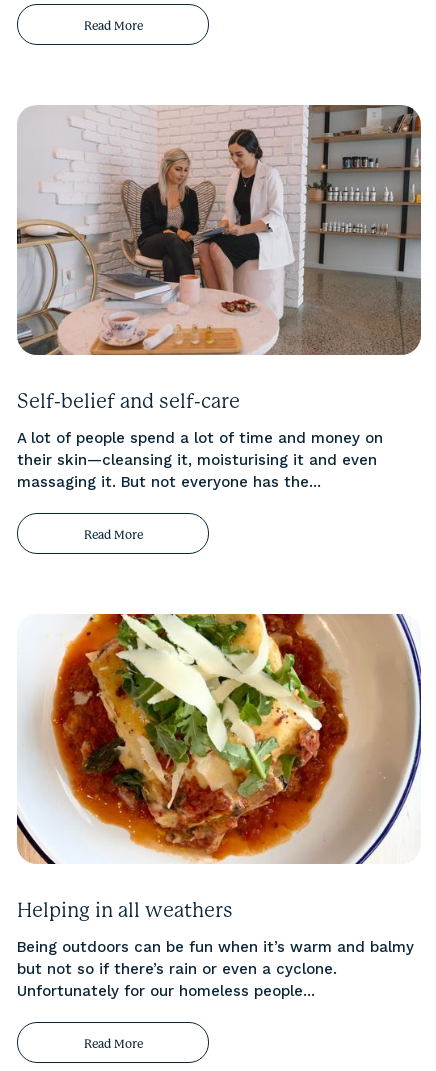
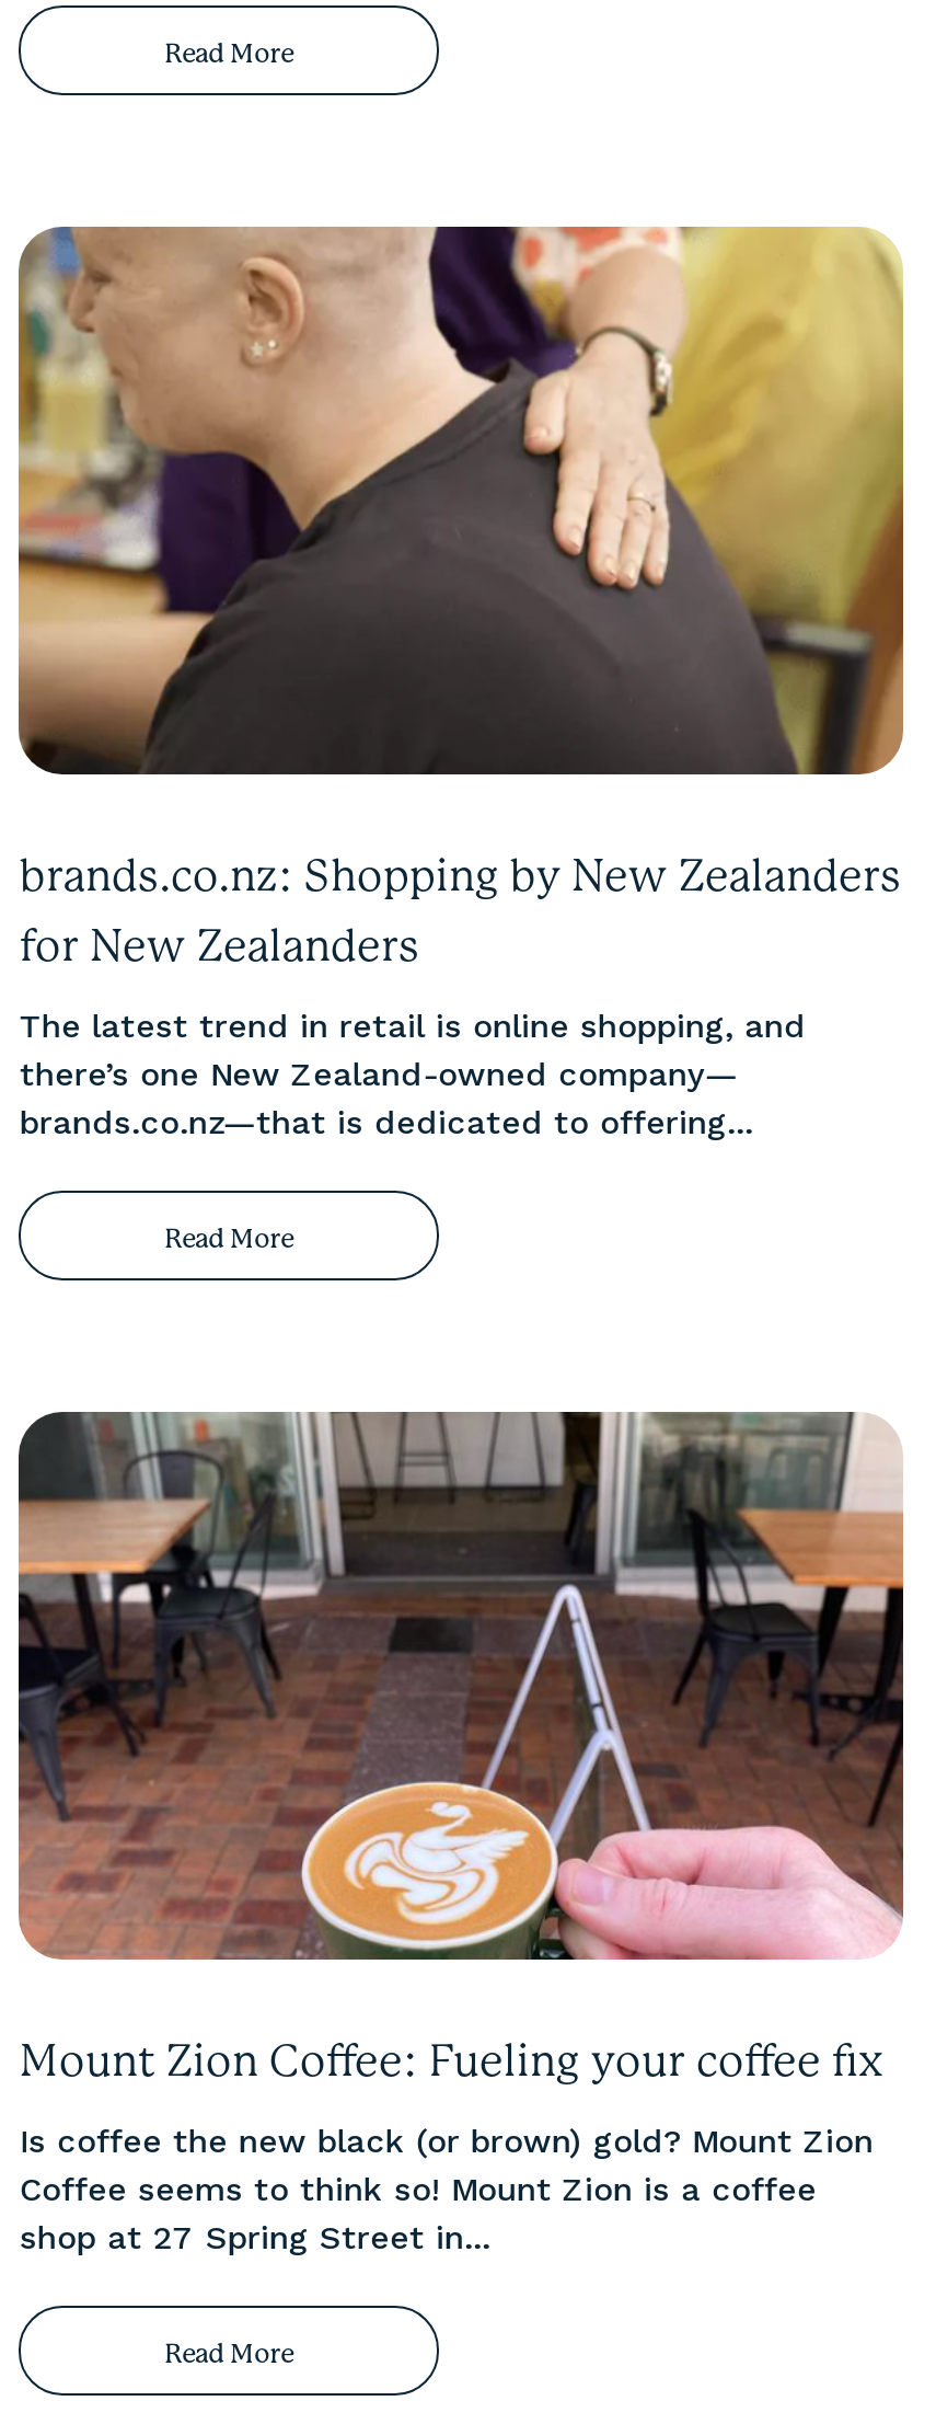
[16,104,421,413] [image] | Self-belief and self-care -> [16,225,905,971] [image] | brands.co.nz: Shopping by New Zealanders | for New Zealanders
[17,429,383,491] A lot of people spend a lot of time and money on | their skin—cleansing it, moisturising it and even | massaging it. But not everyone has the... -> [19,1006,806,1142] The latest trend in retail is online shopping, and | there’s one New Zealand-owned company— | brands.co.nz—that is dedicated to offering...
[16,613,422,922] [image] | Helping in all weathers -> [16,1410,905,2086] [image] | Mount Zion Coffee: Fueling your coffee fix
[17,938,414,1000] Being outdoors can be fun when it’s warm and balmy | but not so if there’s rain or even a cyclone. | Unfortunately for our homeless people... -> [19,2121,873,2257] Is coffee the new black (or brown) gold? Mount Zion | Coffee seems to think so! Mount Zion is a coffee | shop at 27 Spring Street in...

